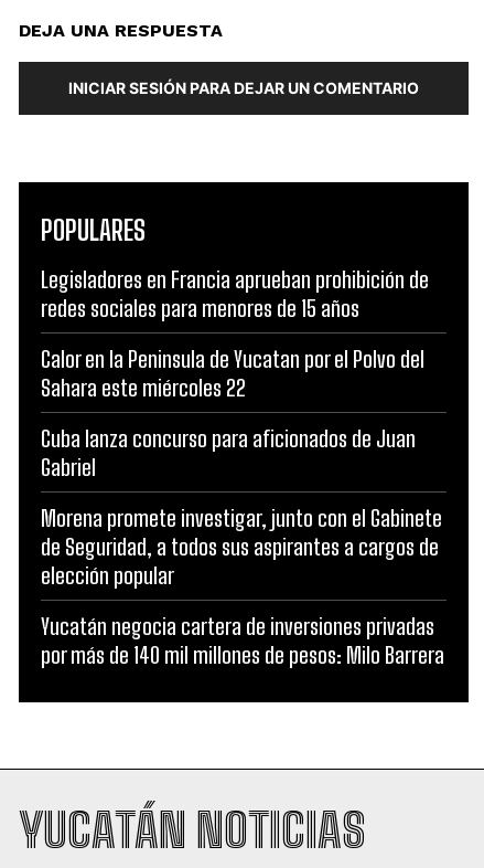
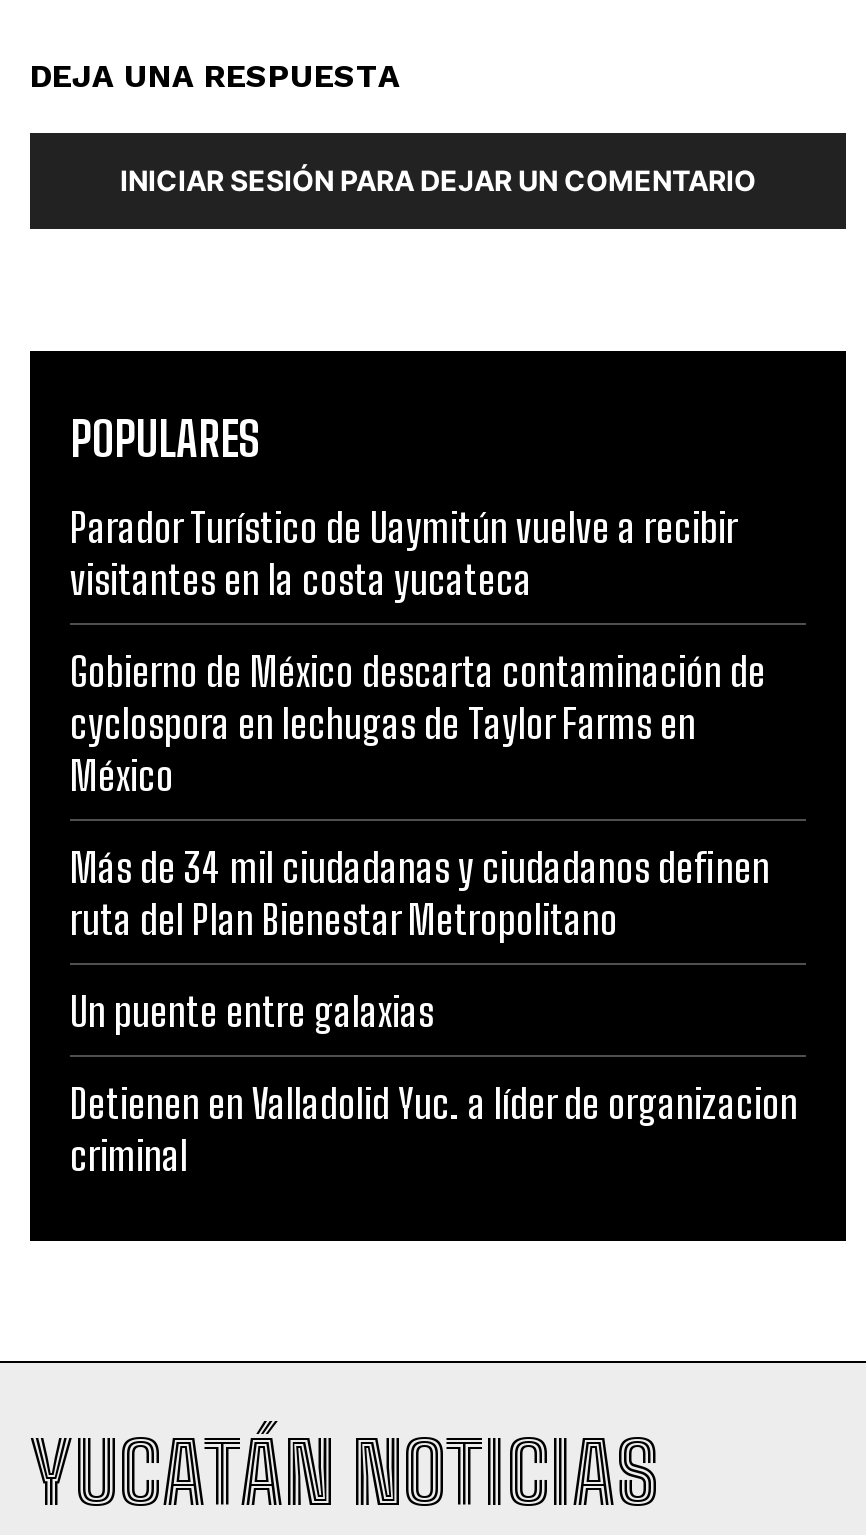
[41,266,429,321] Legisladores en Francia aprueban prohibición de | redes sociales para menores de 15 años -> [70,502,738,602] Parador Turístico de Uaymitún vuelve a recibir | visitantes en la costa yucateca
[41,345,424,400] Calor en la Peninsula de Yucatan por el Polvo del | Sahara este miércoles 22 -> [70,646,766,798] Gobierno de México descarta contaminación de | cyclospora en lechugas de Taylor Farms en | México
[41,425,416,480] Cuba lanza concurso para aficionados de Juan | Gabriel -> [70,842,770,942] Más de 34 mil ciudadanas y ciudadanos definen | ruta del Plan Bienestar Metropolitano
[41,504,442,588] Morena promete investigar, junto con el Gabinete | de Seguridad, a todos sus aspirantes a cargos de | elección popular -> [70,986,434,1034] Un puente entre galaxias
[41,612,444,668] Yucatán negocia cartera de inversiones privadas | por más de 140 mil millones de pesos: Milo Barrera -> [70,1078,798,1178] Detienen en Valladolid Yuc. a líder de organizacion | criminal

